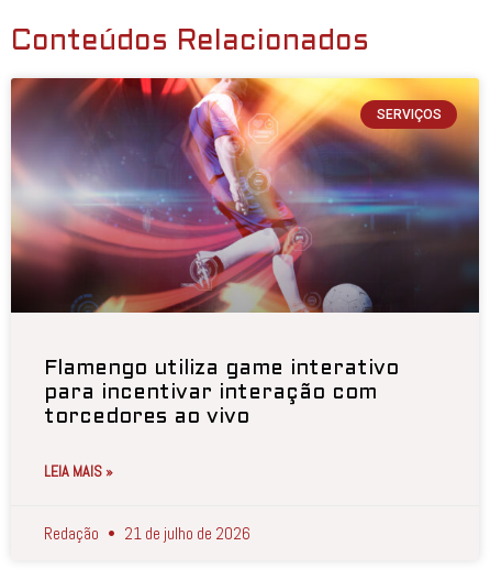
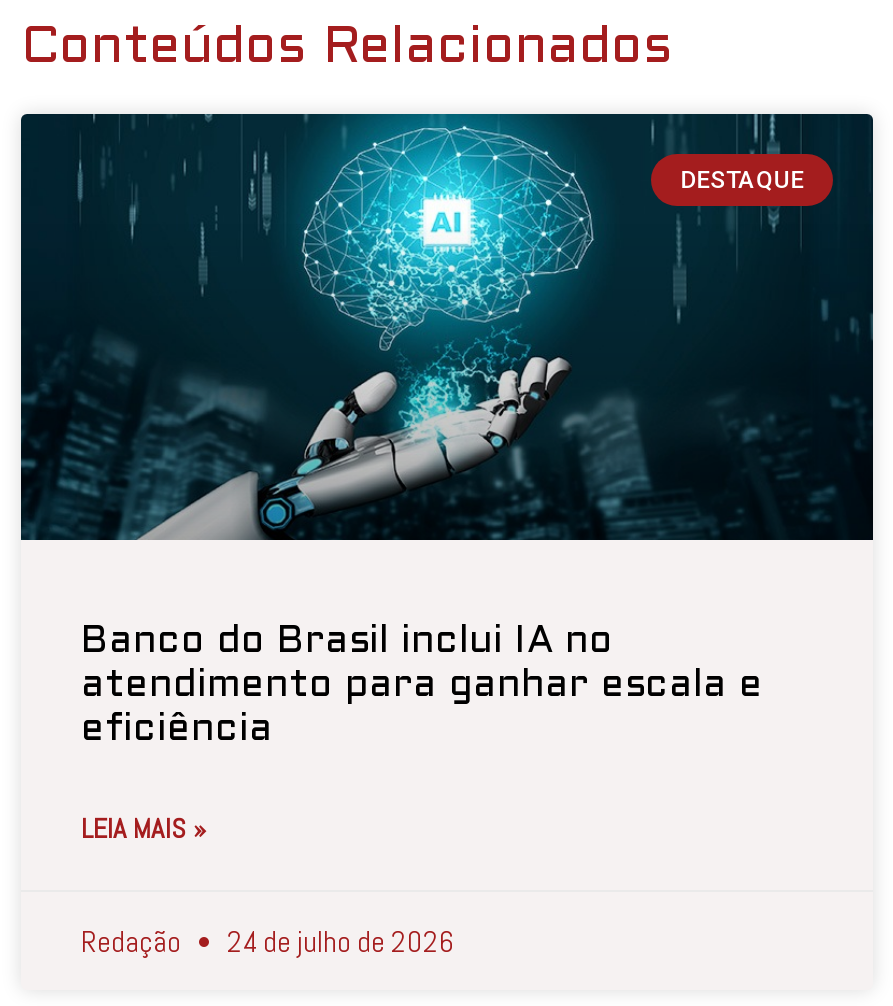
[10,77,480,314] [image] | SERVIÇOS -> [19,112,875,542] [image] | DESTAQUE
[44,358,399,427] Flamengo utiliza game interativo | para incentivar interação com | torcedores ao vivo -> [81,623,763,747] Banco do Brasil inclui IA no | atendimento para ganhar escala e | eficiência
[44,522,250,543] Redação 21 de julho de 2026 -> [81,921,455,959] Redação 24 de julho de 2026

